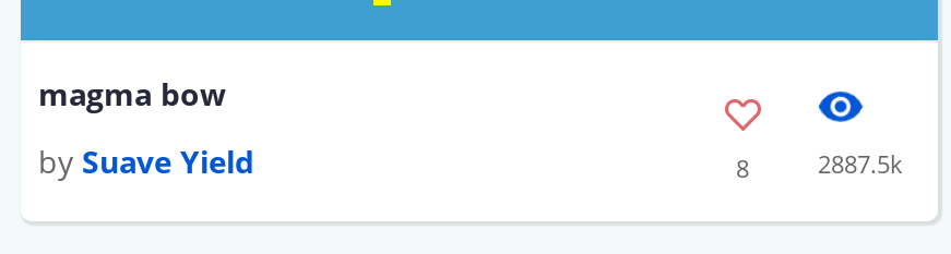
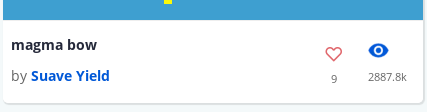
[736,147,903,184] 8 | 2887.5k -> [330,69,407,86] 9 | 2887.8k

